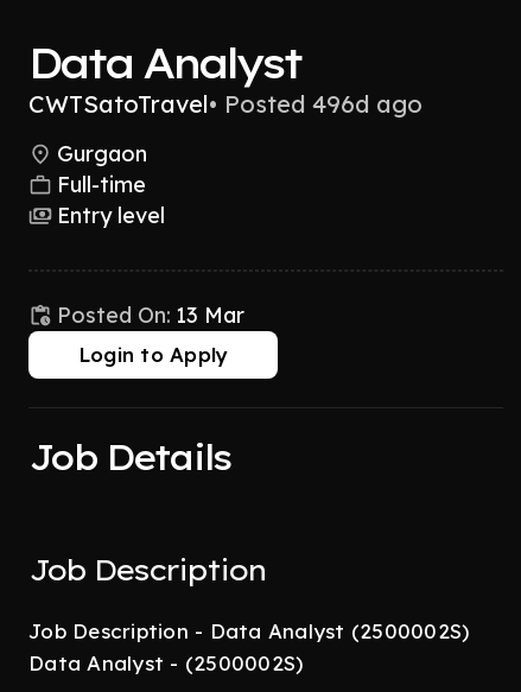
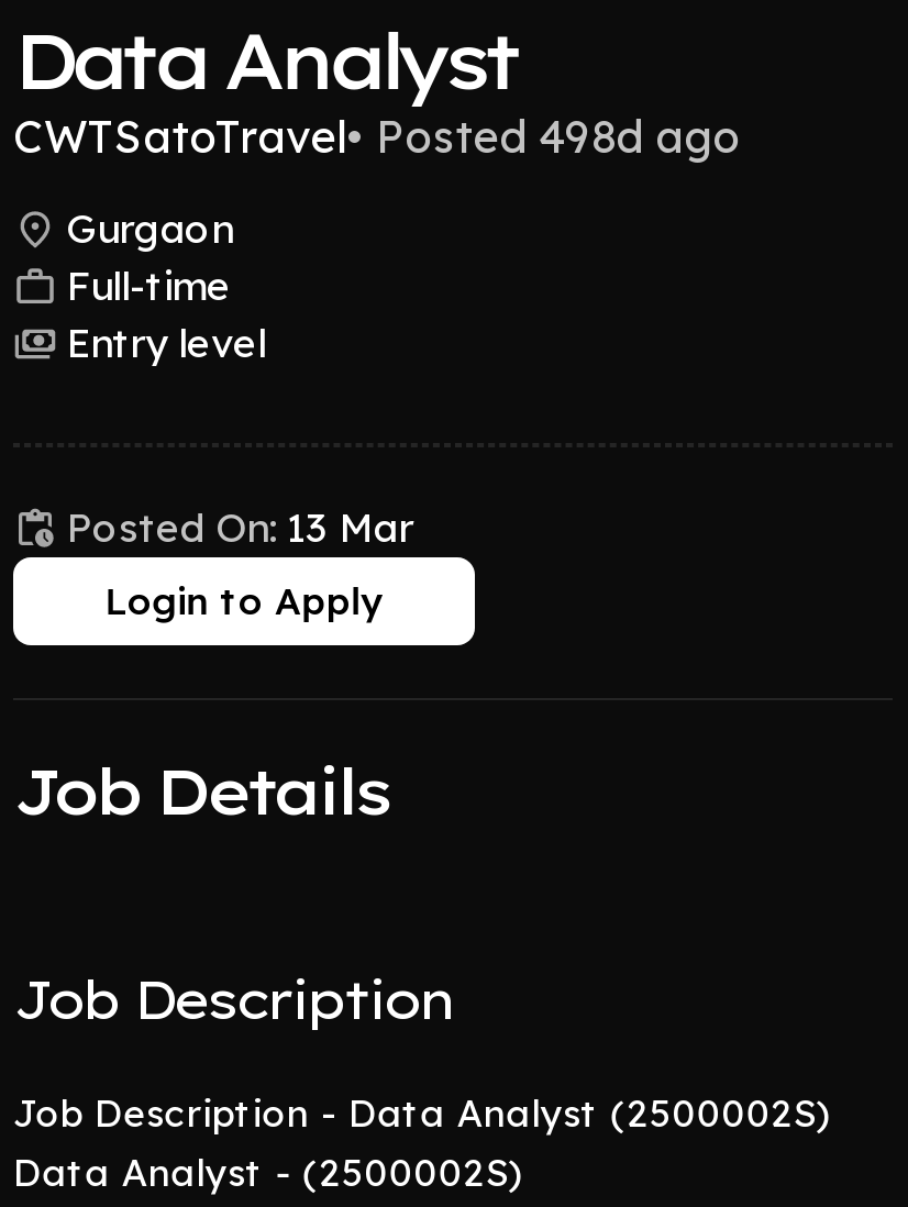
[28,89,422,119] CWTSatoTravel• Posted 496d ago -> [13,109,741,164] CWTSatoTravel• Posted 498d ago

